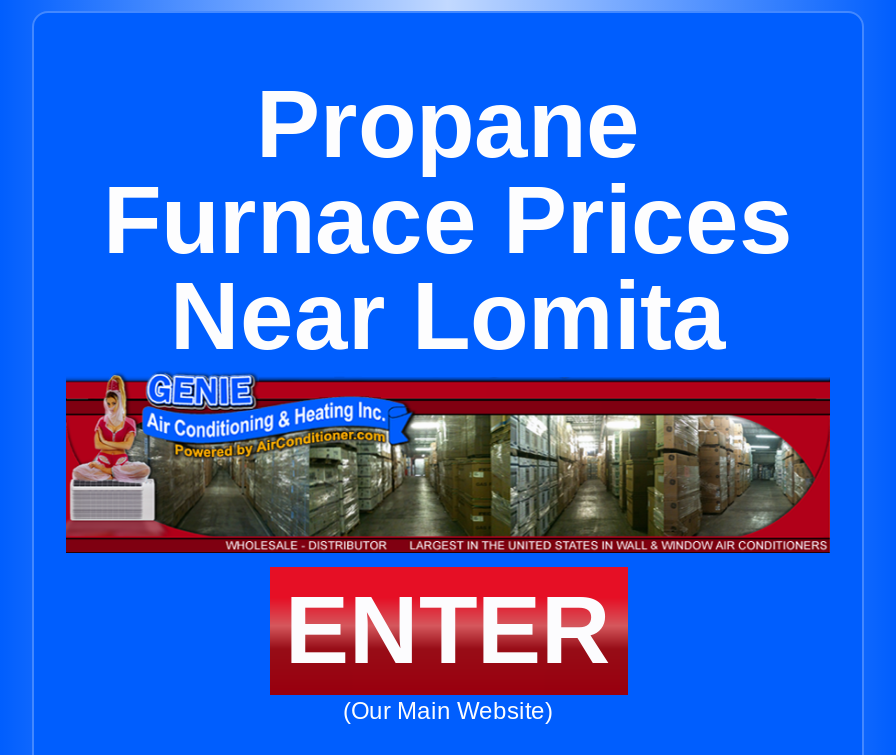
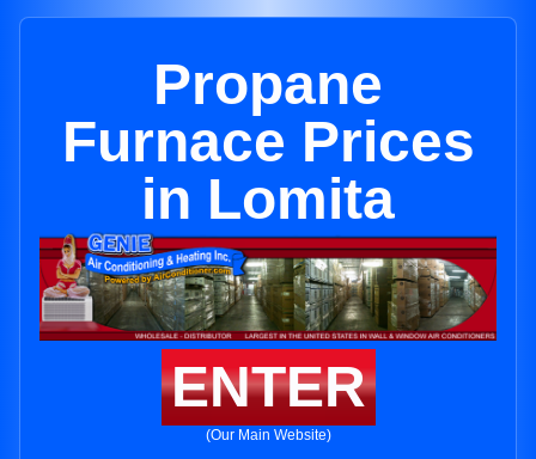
[170,263,726,369] Near Lomita -> [141,167,395,231] in Lomita

